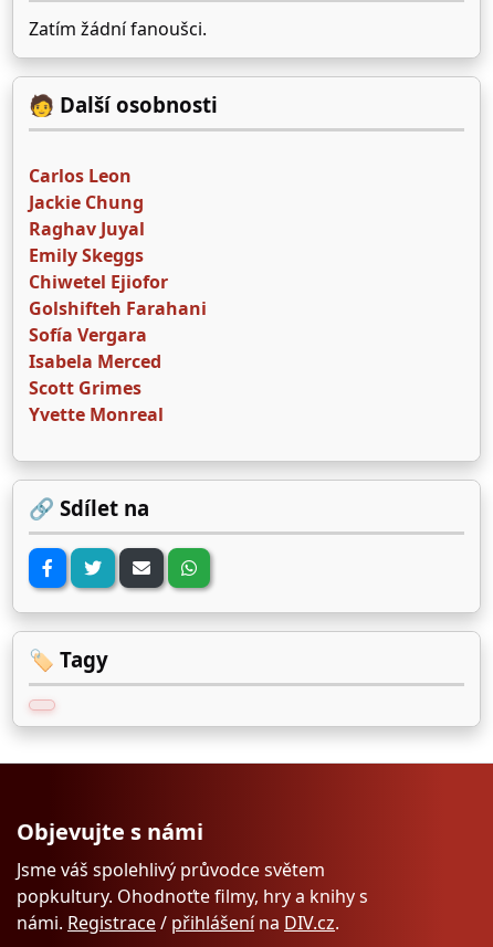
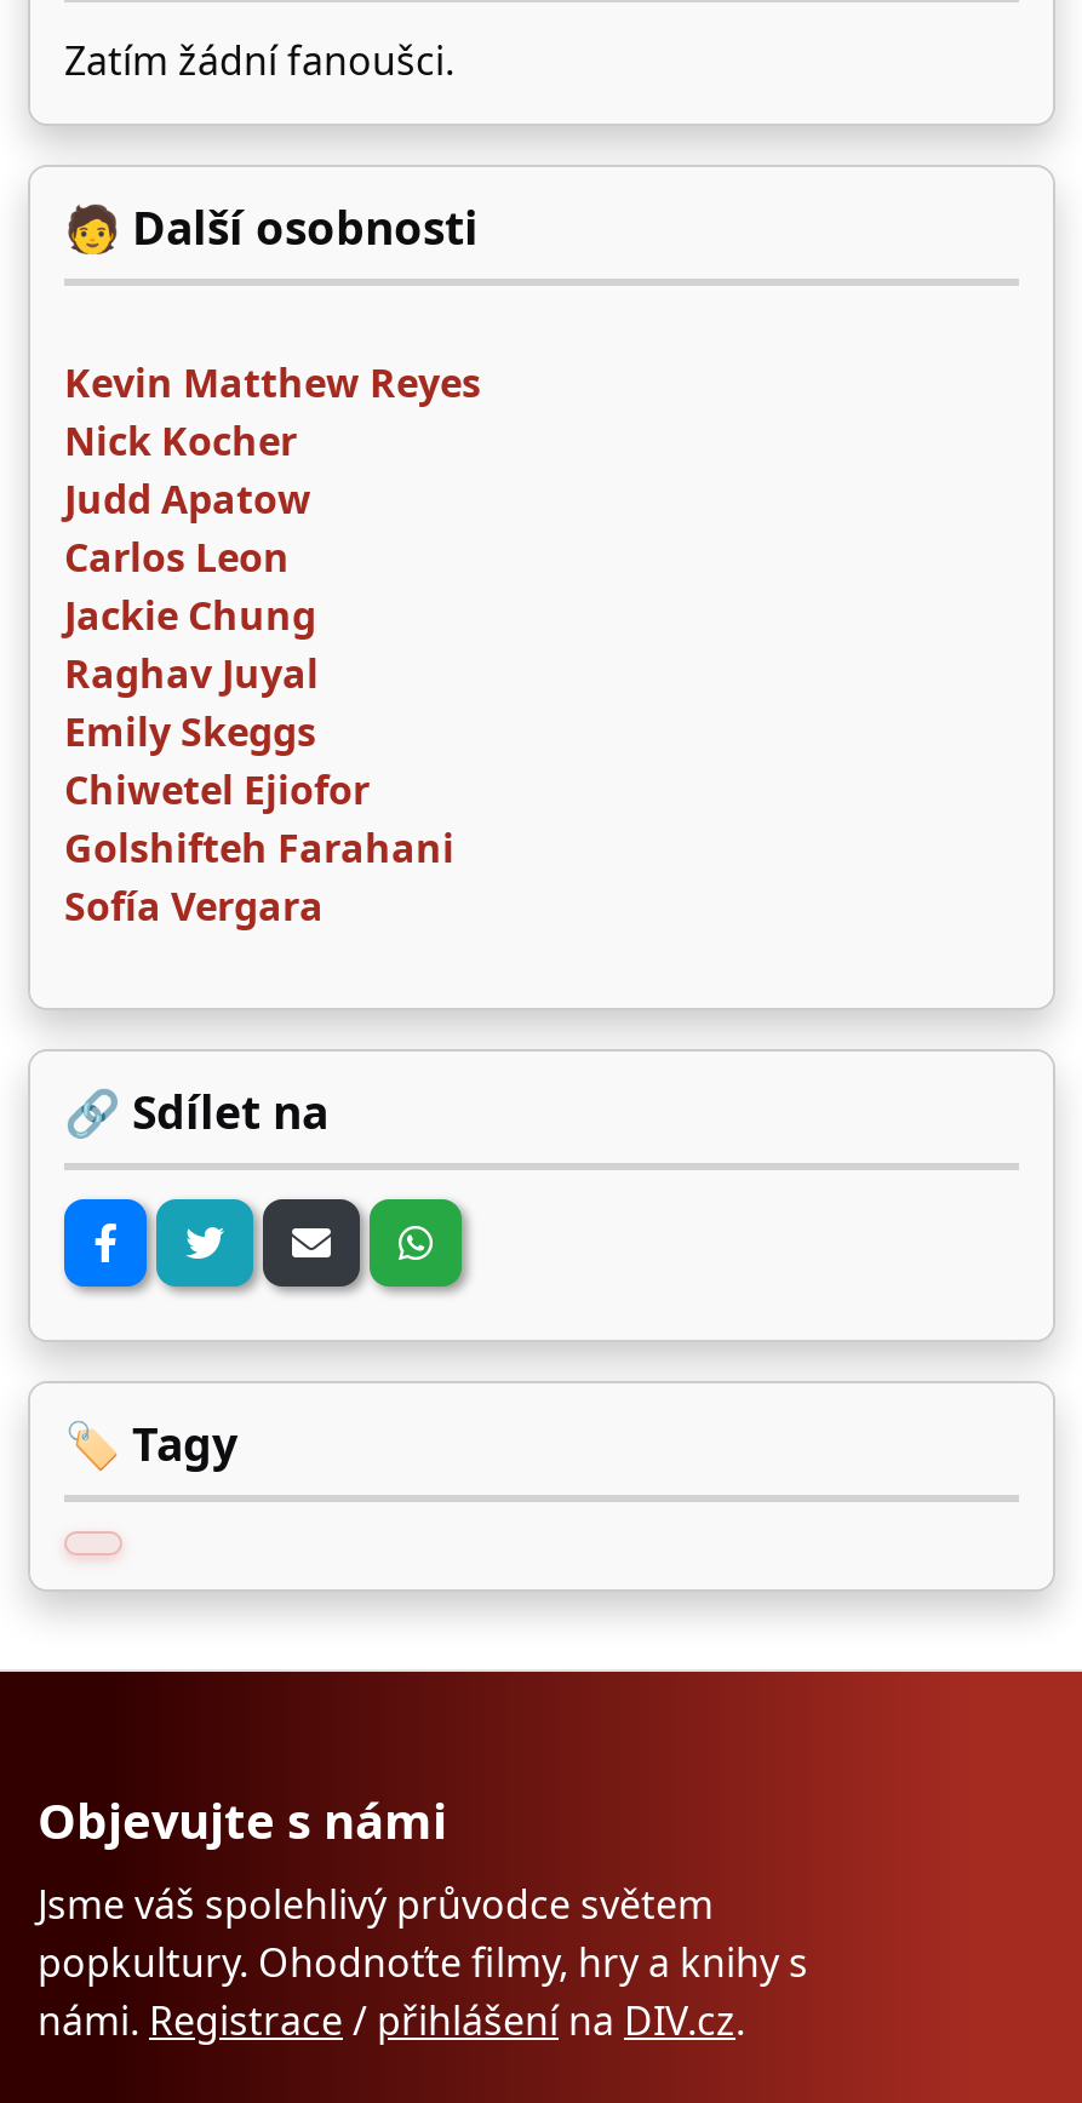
none -> [64,356,481,526] Kevin Matthew Reyes | Nick Kocher | Judd Apatow
moved [29,164,207,347] -> [64,531,454,933]: Carlos Leon | Jackie Chung | Raghav Juyal | Emily Skeggs | Chiwetel Ejiofor | Golshifteh Farahani | Sofía Vergara
[29,349,164,427] Isabela Merced | Scott Grimes | Yvette Monreal -> none

